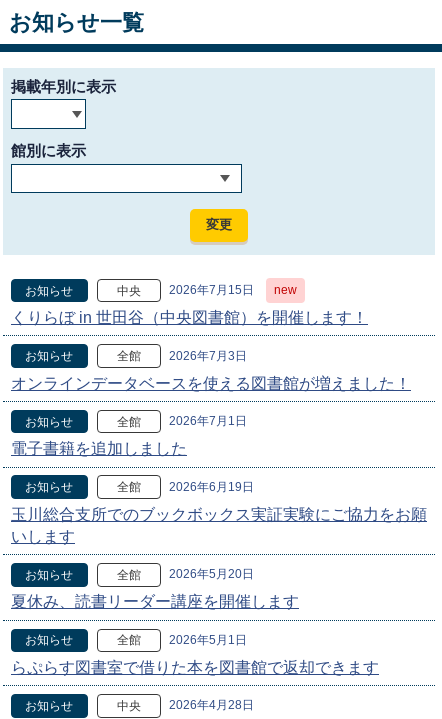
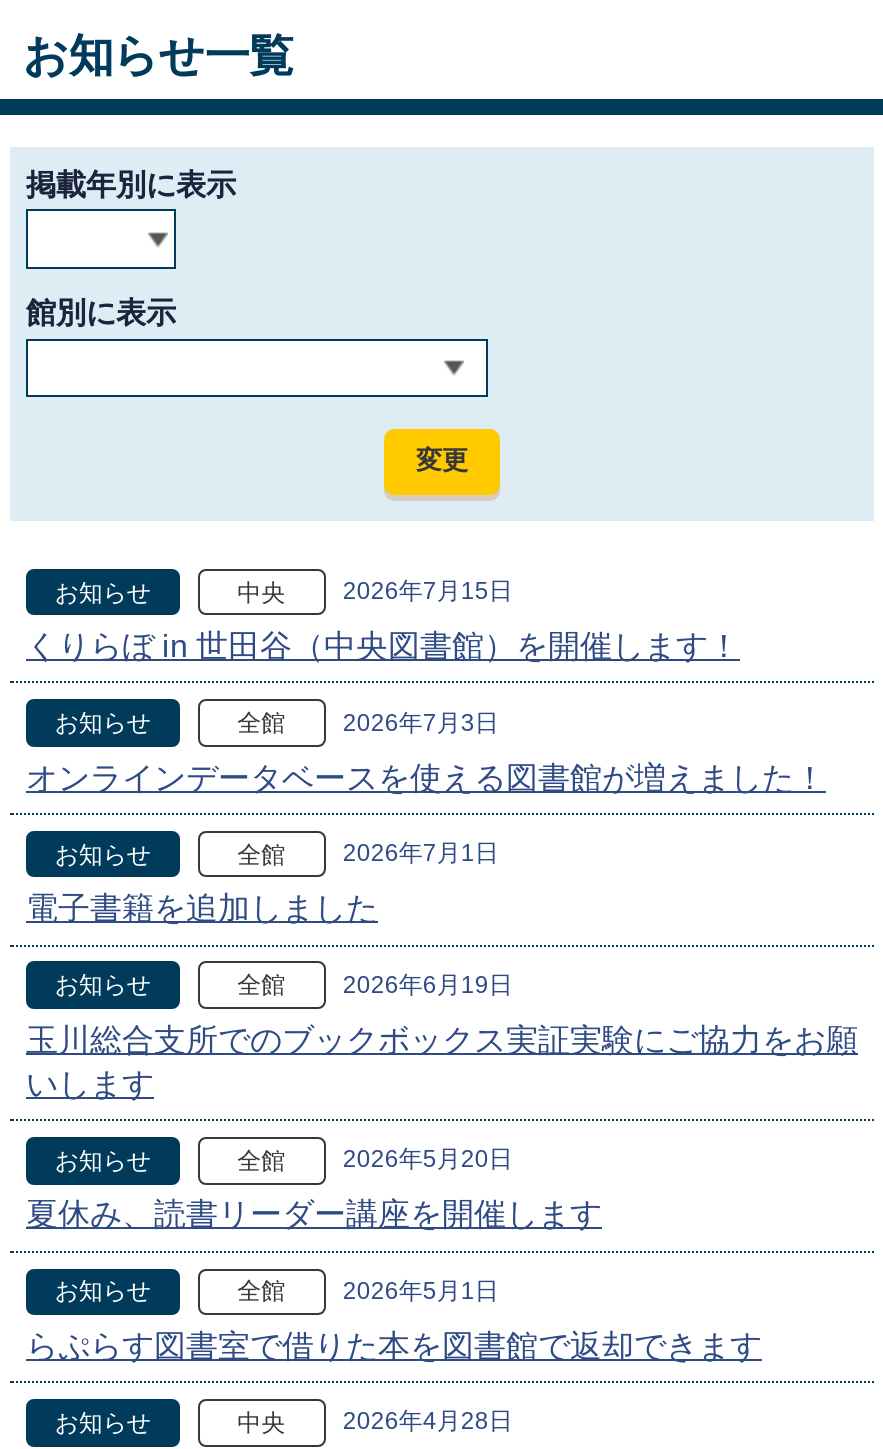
[274,283,297,297] new -> none

